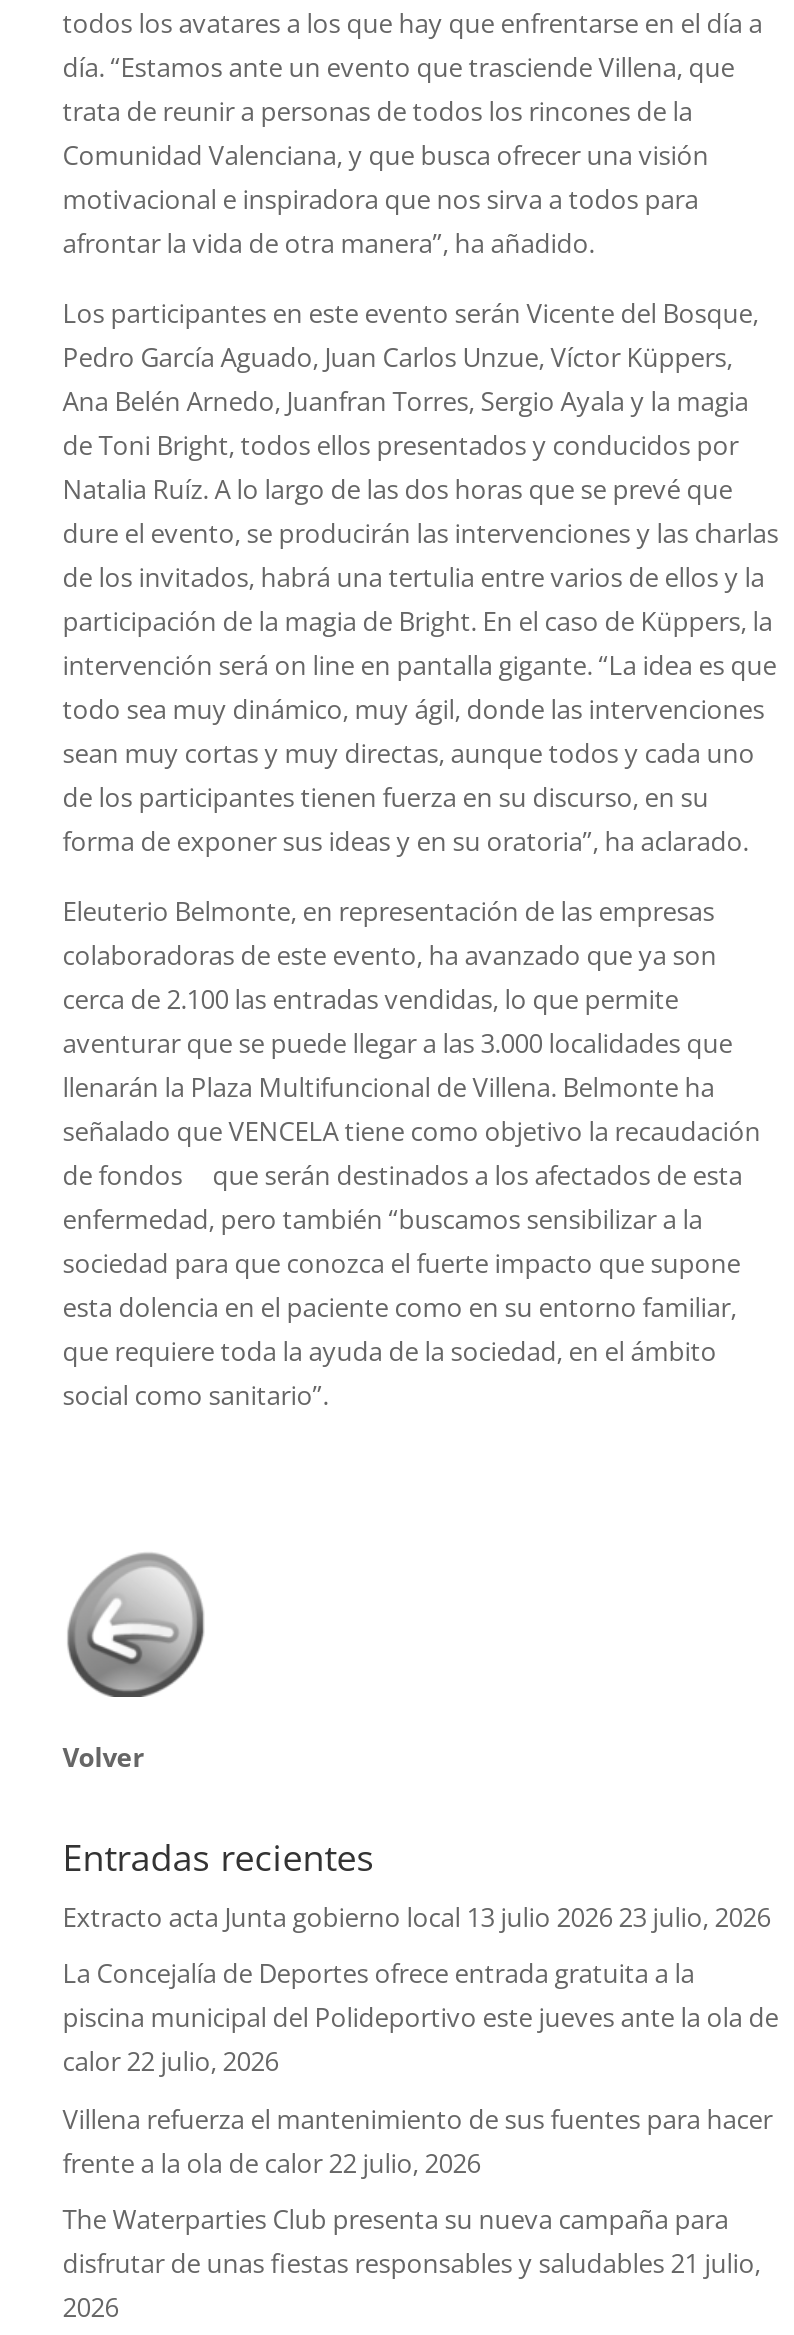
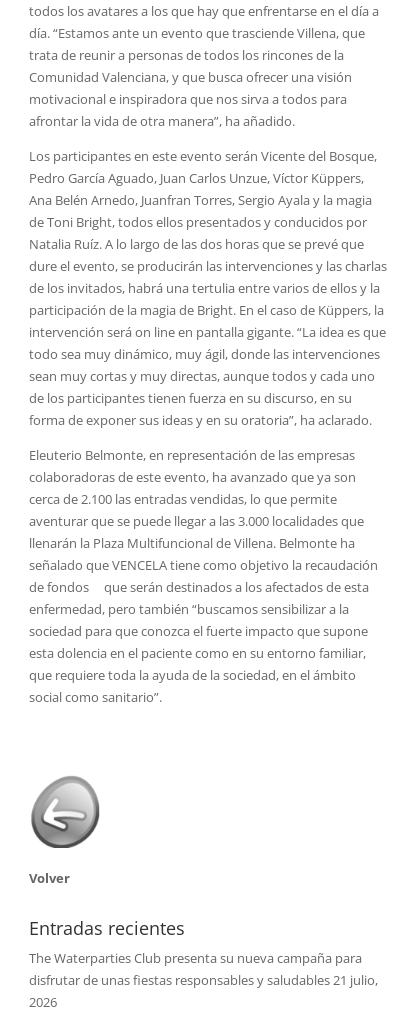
[63,1899,779,2181] Extracto acta Junta gobierno local 13 julio 2026 23 julio, 2026 | La Concejalía de Deportes ofrece entrada gratuita a la | piscina municipal del Polideportivo este jueves ante la ola de | calor 22 julio, 2026 | Villena refuerza el mantenimiento de sus fuentes para hacer | frente a la ola de calor 22 julio, 2026 -> none

